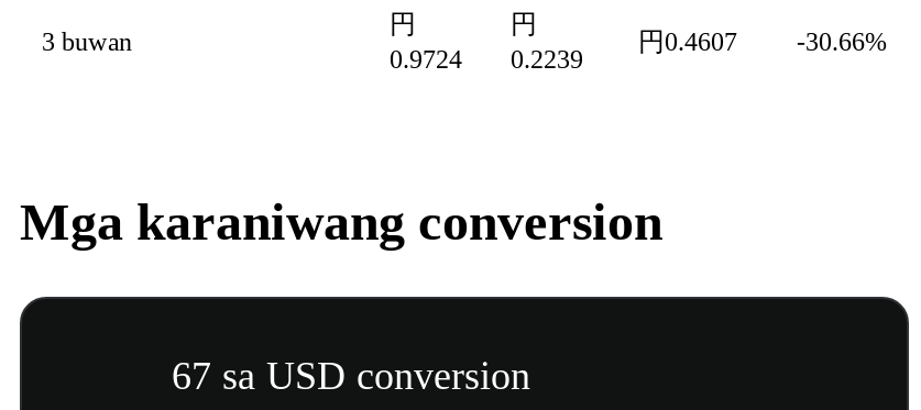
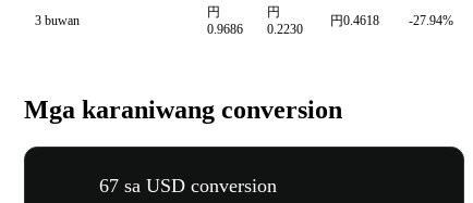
[638,27,737,57] 円0.4607 -> [330,13,379,28] 円0.4618
[797,27,887,57] -30.66% -> [409,13,453,28] -27.94%
[390,44,462,75] 0.9724 -> [207,22,243,37] 0.9686
[511,44,583,75] 0.2239 -> [267,22,303,37] 0.2230

